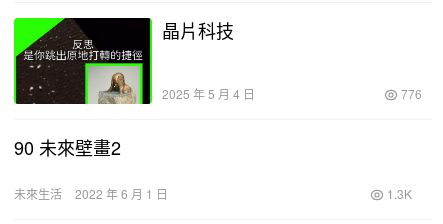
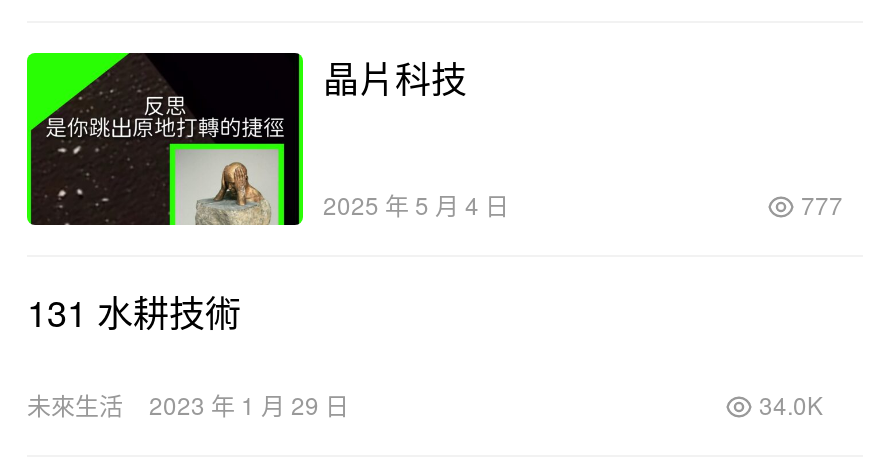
[398,85,422,102] 776 -> [795,187,843,221] 777
[14,134,121,160] 90 未來壁畫2 -> [27,285,241,337] 131 水耕技術
[75,185,412,202] 2022 年 6 月 1 日 | 1.3K -> [149,387,823,421] 2023 年 1 月 29 日 | 34.0K

